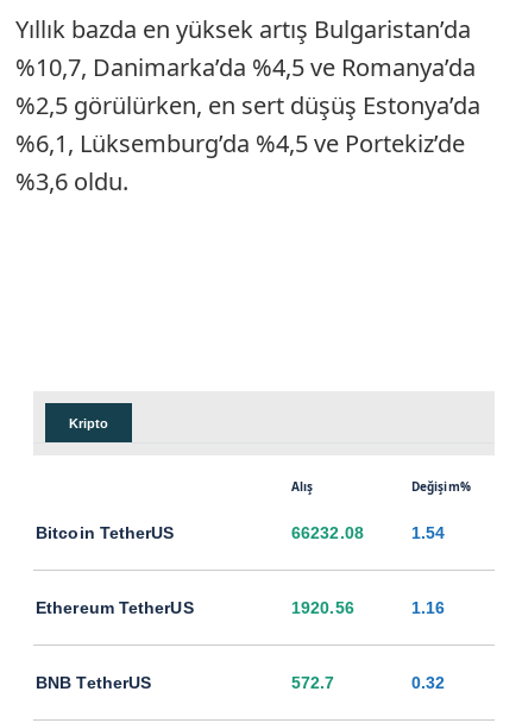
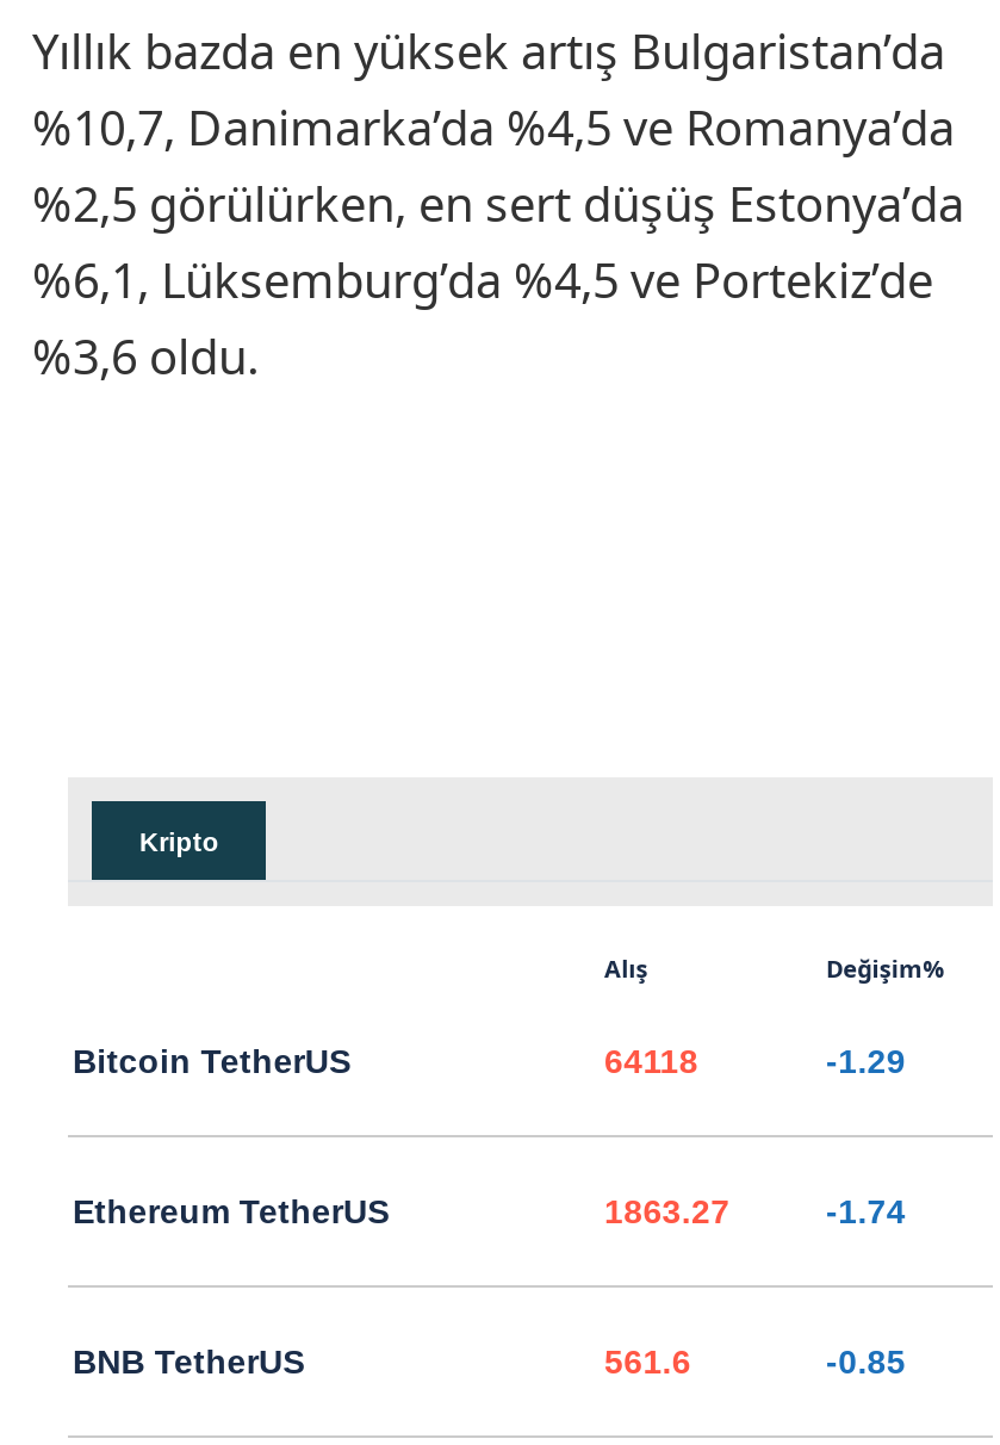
[291,523,364,542] 66232.08 -> [604,1042,698,1080] 64118
[411,523,445,542] 1.54 -> [826,1042,906,1080] -1.29
[291,598,354,617] 1920.56 -> [604,1192,730,1231] 1863.27
[411,598,445,617] 1.16 -> [826,1192,906,1231] -1.74
[291,673,335,692] 572.7 -> [604,1343,691,1381] 561.6
[411,673,445,692] 0.32 -> [826,1343,906,1381] -0.85

